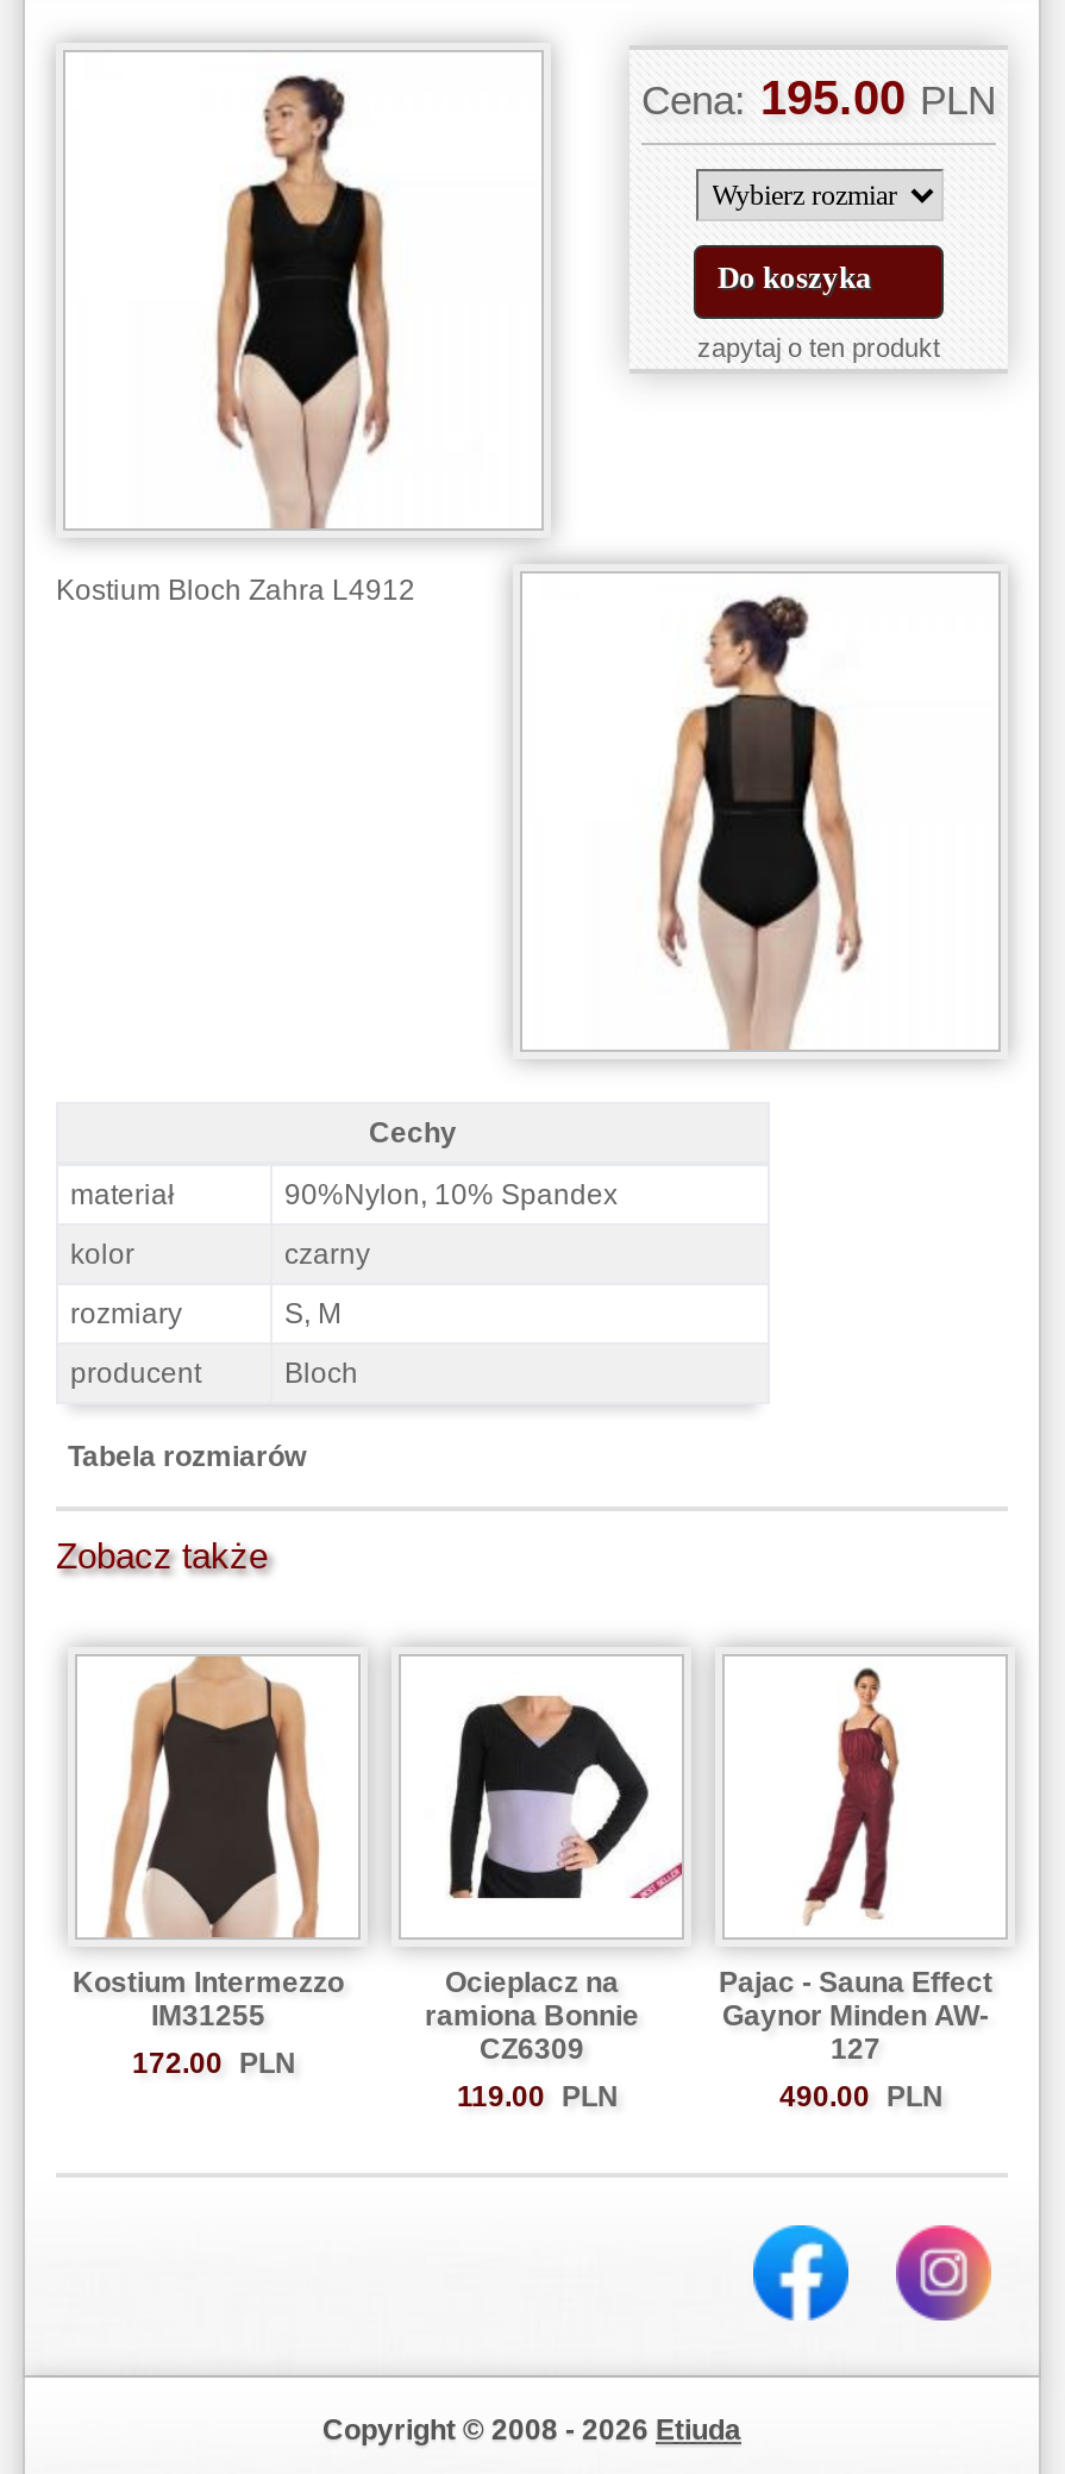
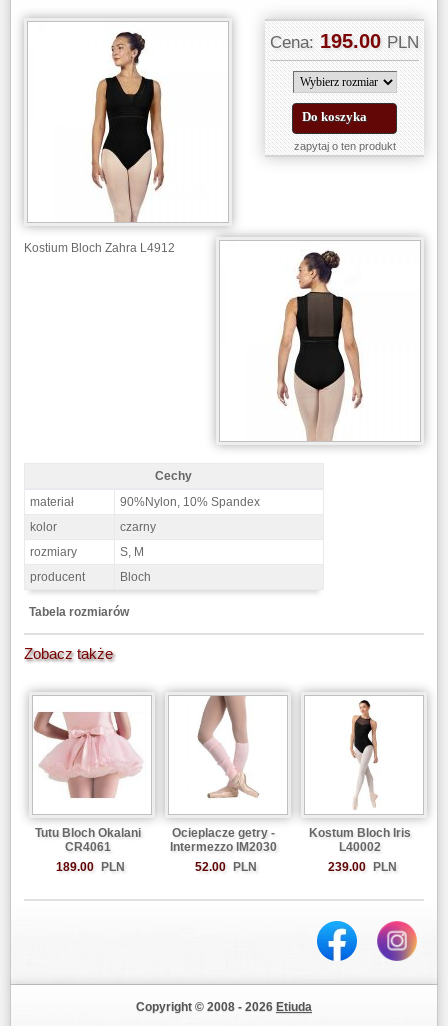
[73,1654,344,2079] [image] | Kostium Intermezzo | IM31255 | 172.00 PLN -> [33,696,142,874] [image] | Tutu Bloch Okalani | CR4061 | 189.00 PLN
[425,1687,684,2113] [image] | Ocieplacz na | ramiona Bonnie | CZ6309 | 119.00 PLN -> [170,695,277,874] [image] | Ocieplacze getry - | Intermezzo IM2030 | 52.00 PLN
[719,1704,992,2113] [image] | Pajac - Sauna Effect | Gaynor Minden AW- | 127 | 490.00 PLN -> [309,715,411,874] [image] | Kostum Bloch Iris | L40002 | 239.00 PLN

